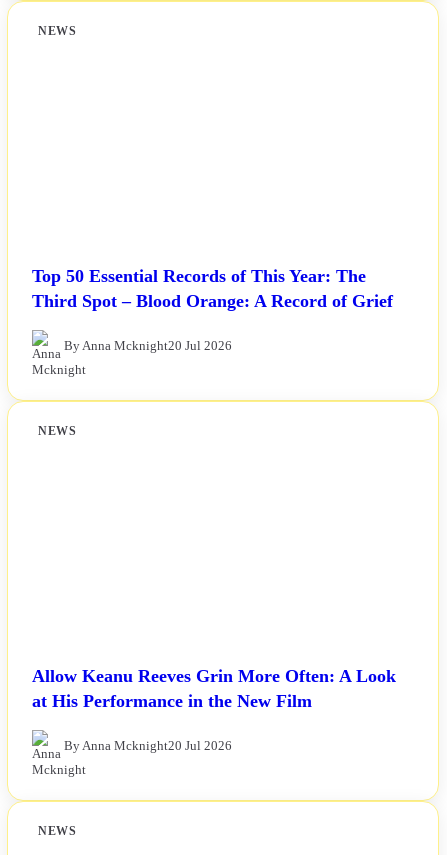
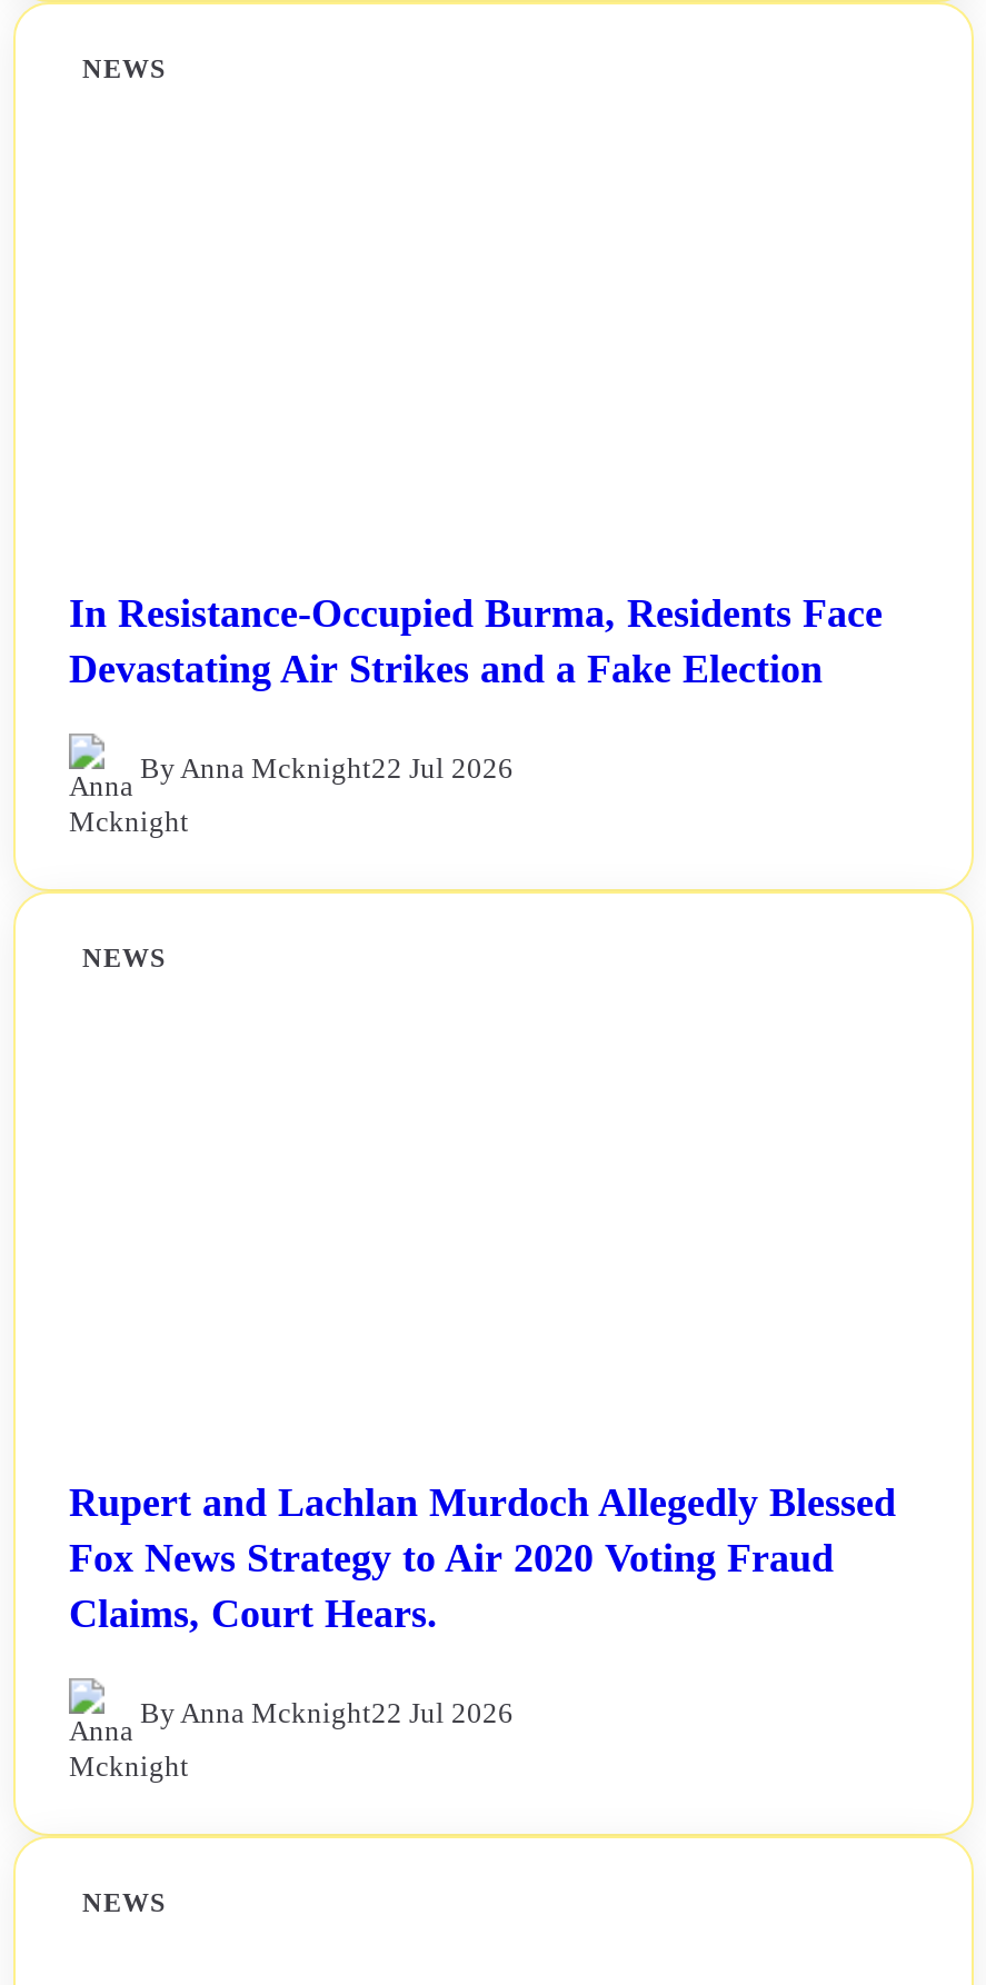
[32,266,393,311] Top 50 Essential Records of This Year: The | Third Spot – Blood Orange: A Record of Grief -> [69,591,883,692] In Resistance-Occupied Burma, Residents Face | Devastating Air Strikes and a Fake Election
[64,338,232,353] By Anna Mcknight20 Jul 2026 -> [140,752,514,785] By Anna Mcknight22 Jul 2026
[32,666,396,711] Allow Keanu Reeves Grin More Often: A Look | at His Performance in the New Film -> [69,1481,896,1636] Rupert and Lachlan Murdoch Allegedly Blessed | Fox News Strategy to Air 2020 Voting Fraud | Claims, Court Hears.
[64,738,232,753] By Anna Mcknight20 Jul 2026 -> [140,1696,514,1730] By Anna Mcknight22 Jul 2026

